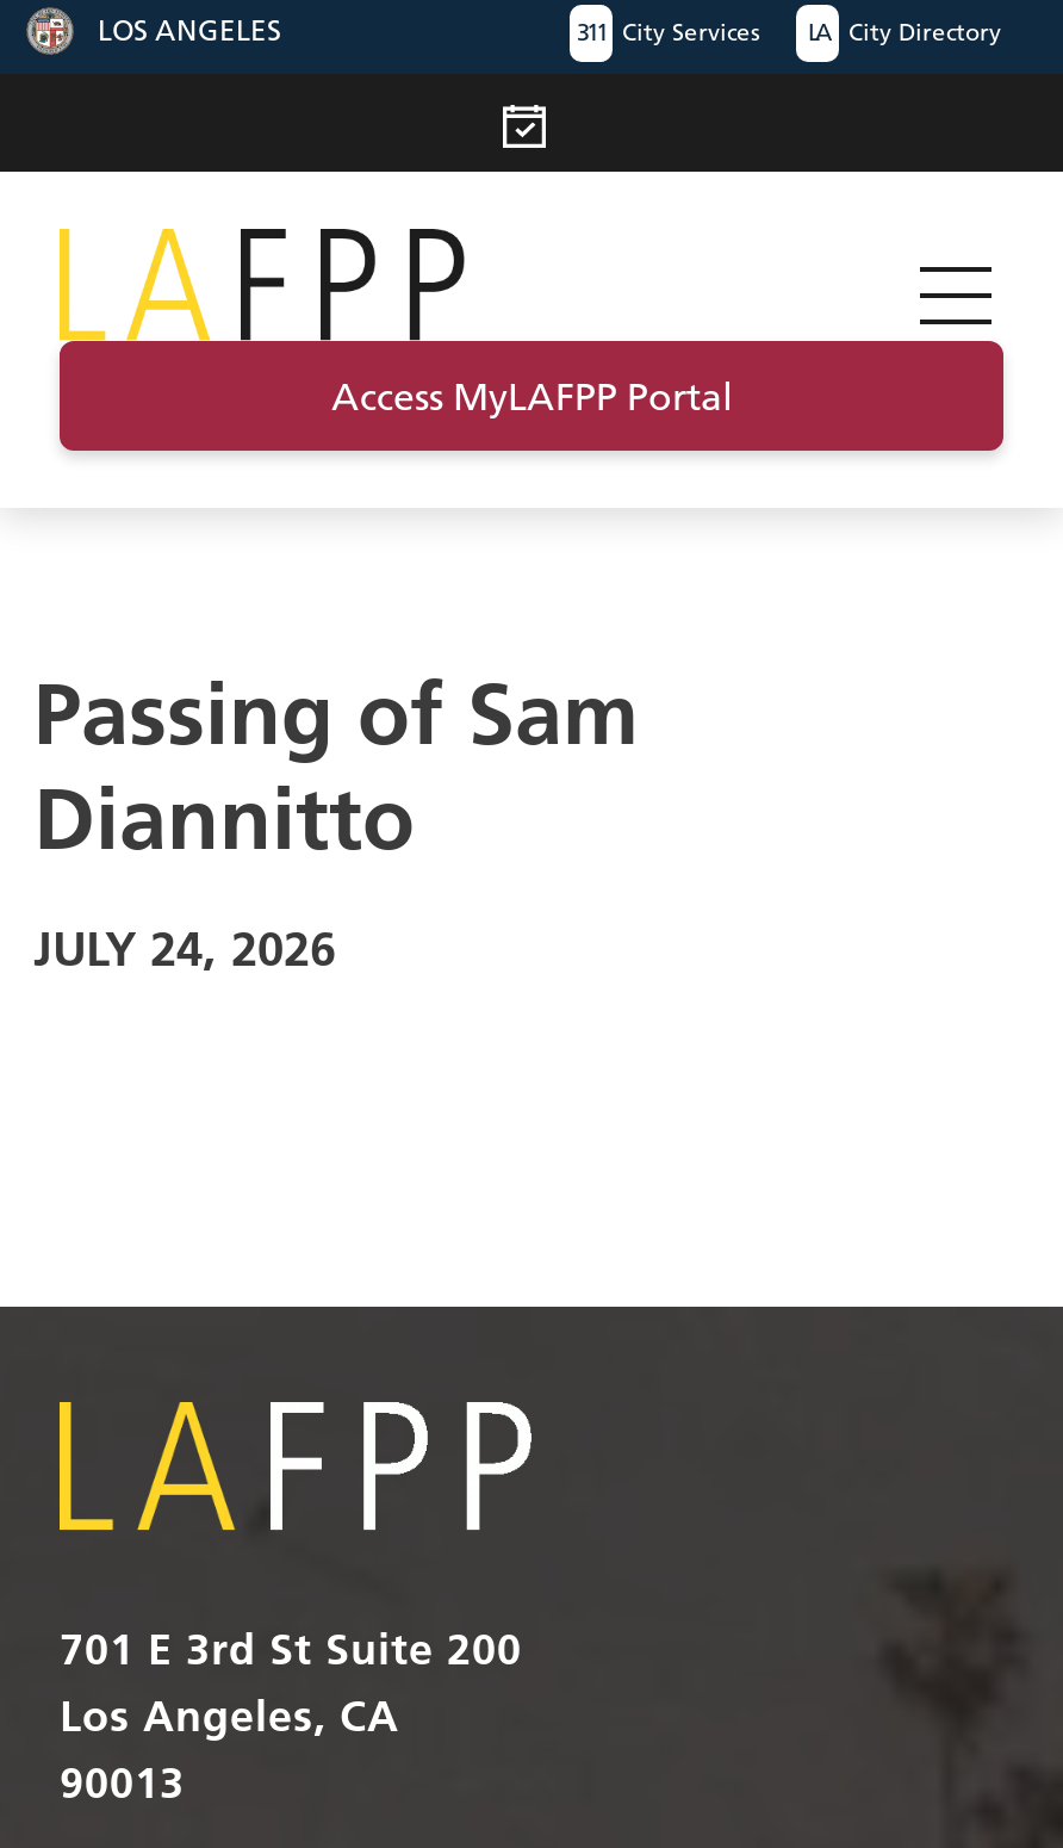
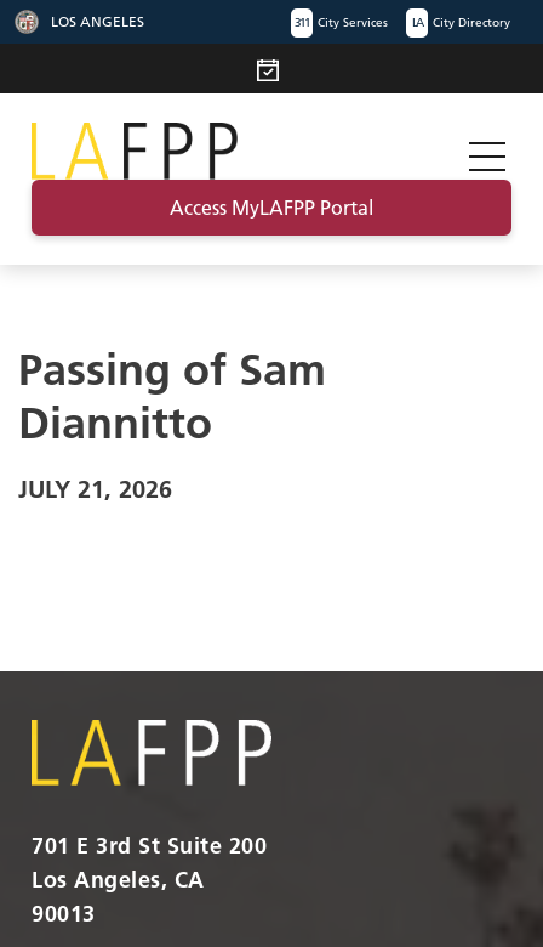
[33,920,336,977] JULY 24, 2026 -> [18,474,172,504] JULY 21, 2026

